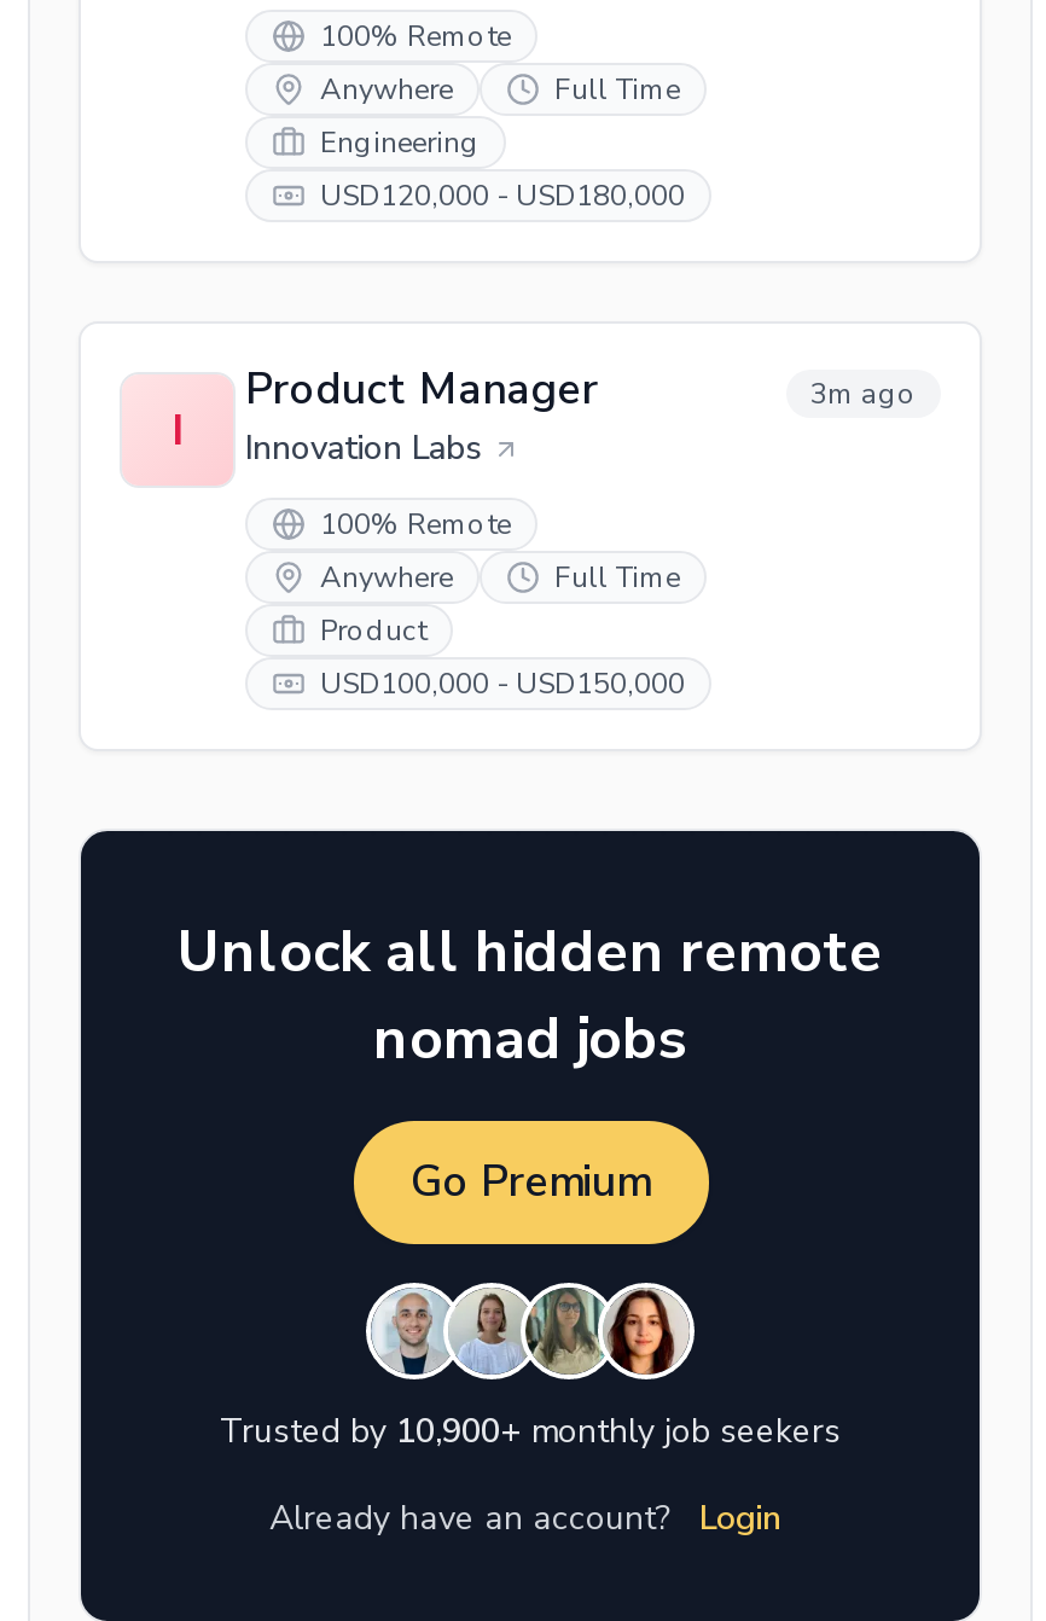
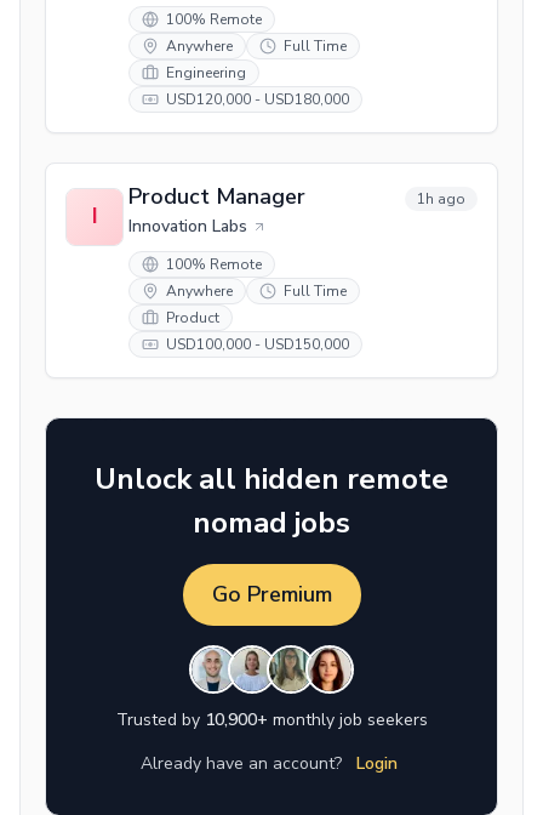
[810,374,917,413] 3m ago -> [417,189,465,208] 1h ago

